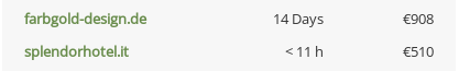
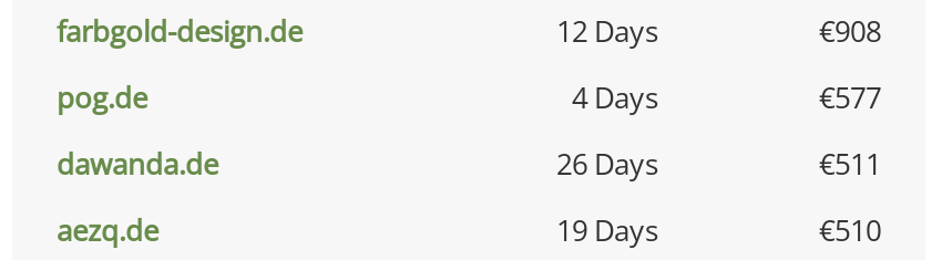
[272,9,323,28] 14 Days -> [556,11,658,51] 12 Days
[24,42,323,61] splendorhotel.it | < 11 h -> [57,77,881,250] pog.de | 4 Days | €577 | dawanda.de | 26 Days | €511 | aezq.de | 19 Days

